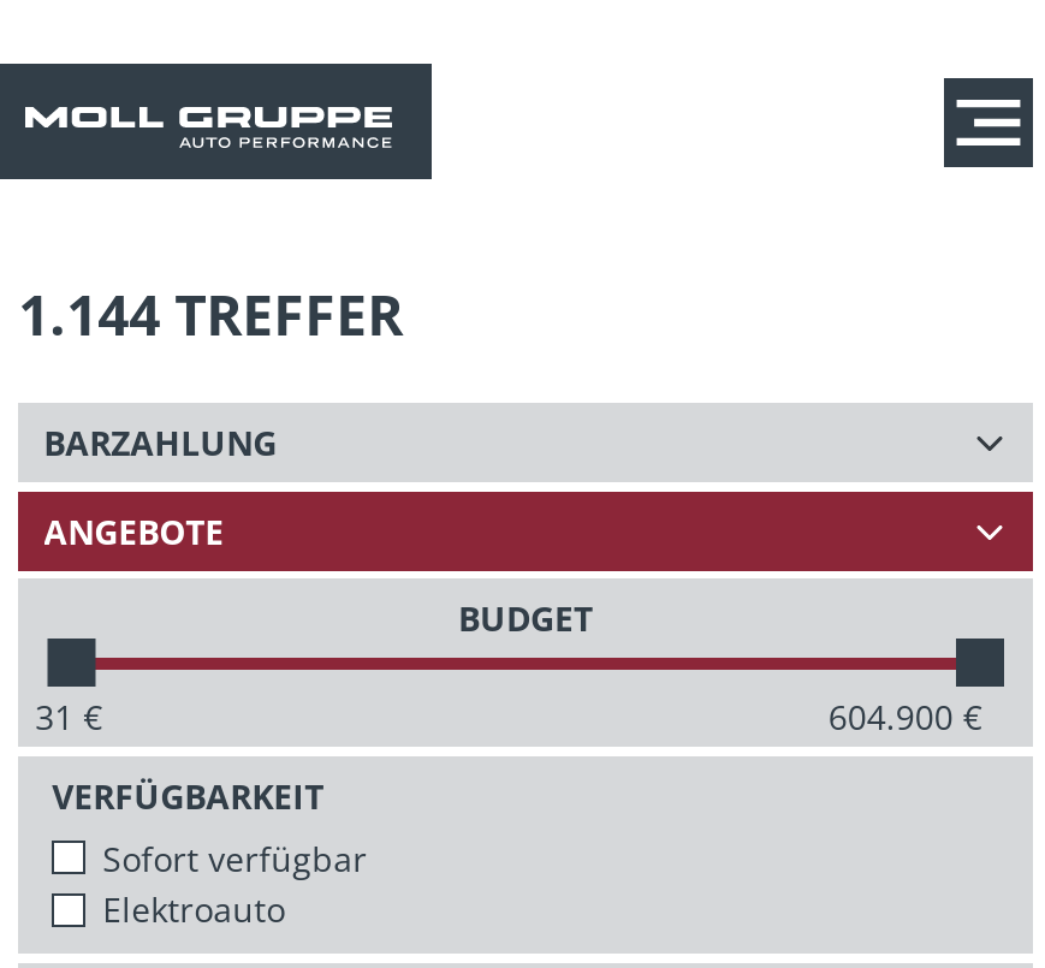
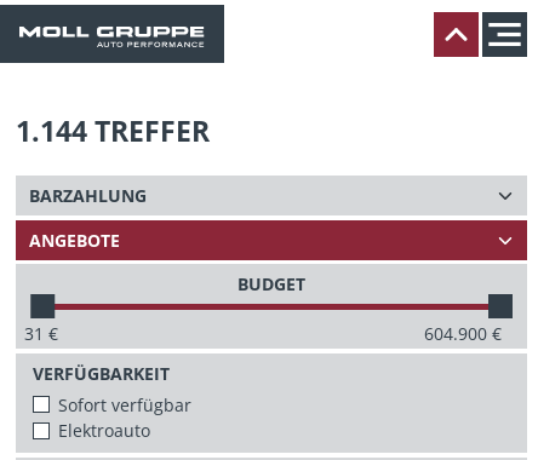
none -> [433,11,480,58] [image]

